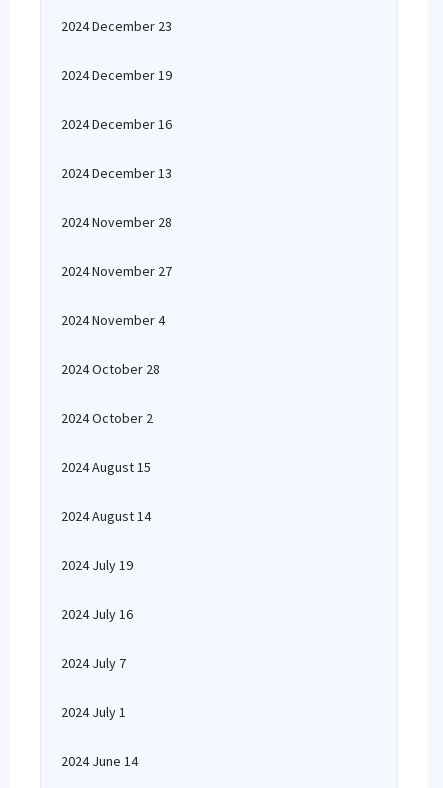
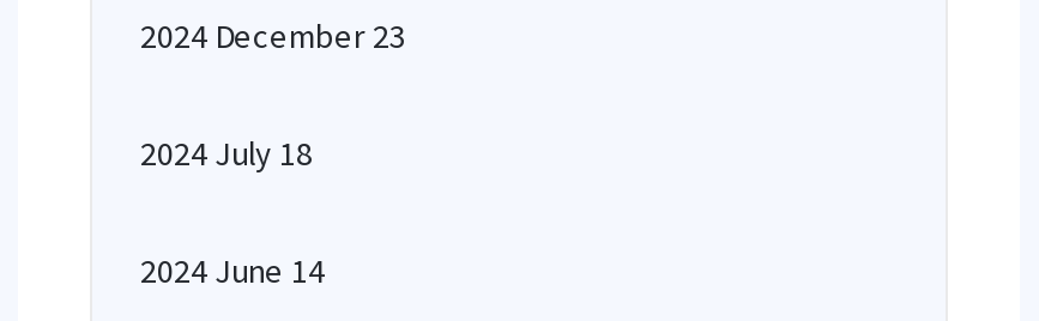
[61,66,172,721] 2024 December 19 | 2024 December 16 | 2024 December 13 | 2024 November 28 | 2024 November 27 | 2024 November 4 | 2024 October 28 | 2024 October 2 | 2024 August 15 | 2024 August 14 | 2024 July 19 | 2024 July 16 | 2024 July 7 | 2024 July 1 -> [140,132,313,175] 2024 July 18

